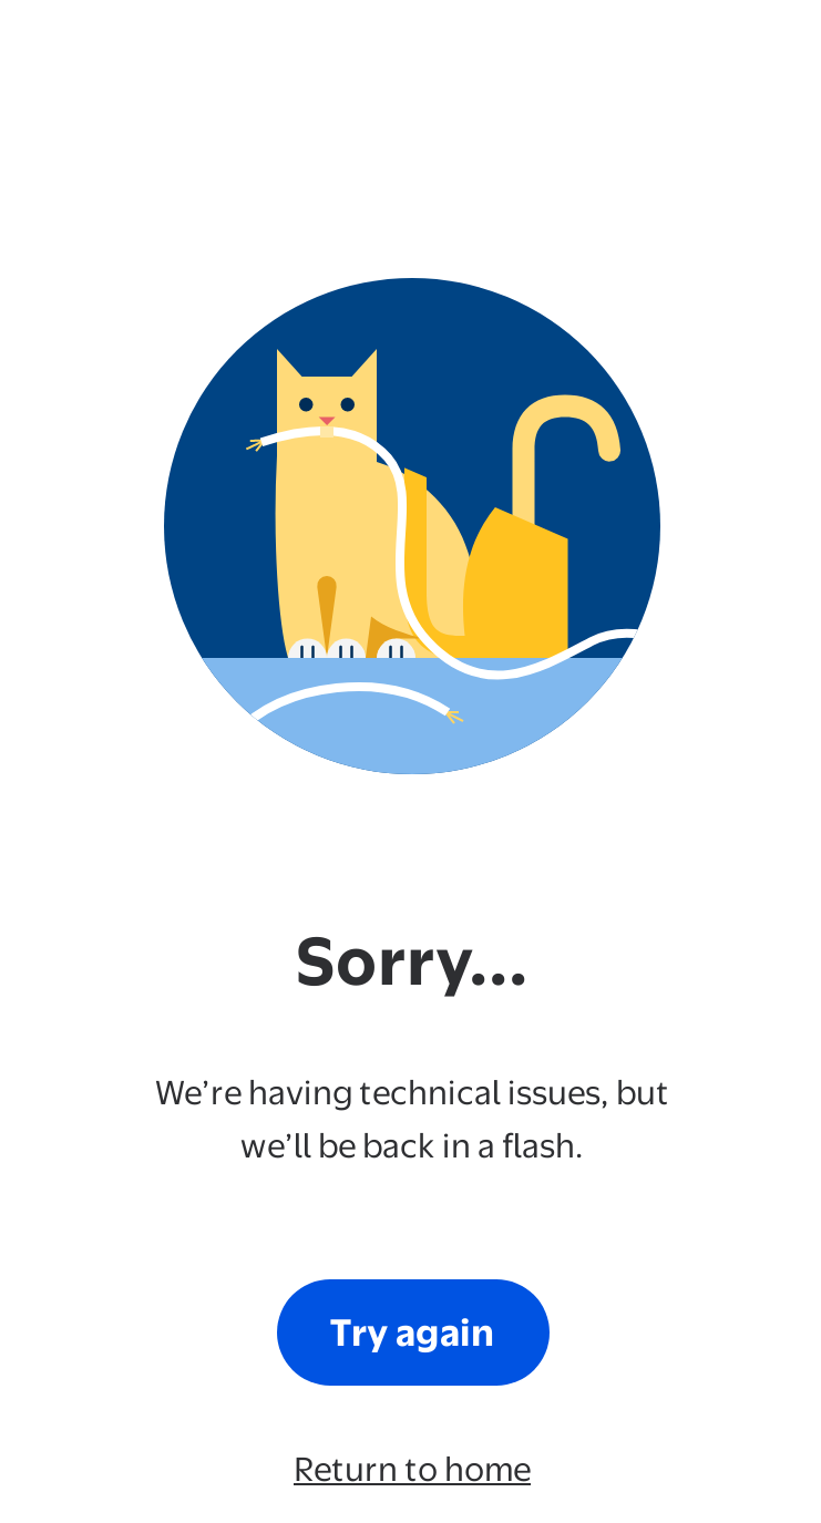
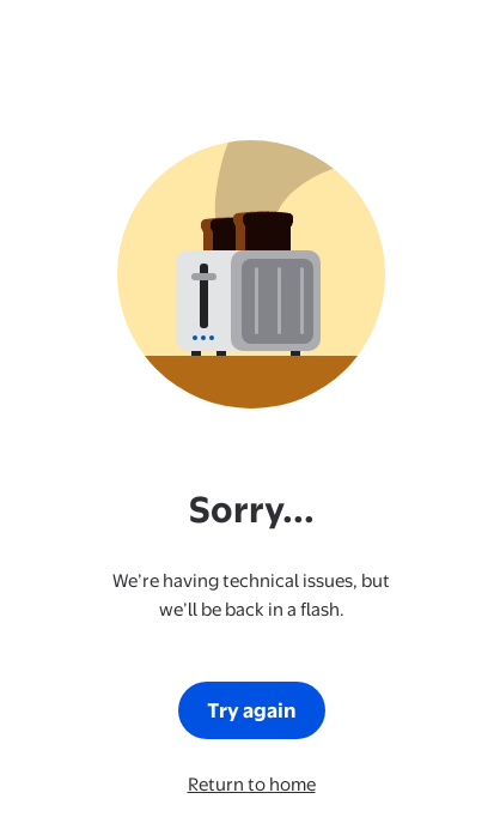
[162,276,663,776] [image] -> [117,140,385,410] [image]

